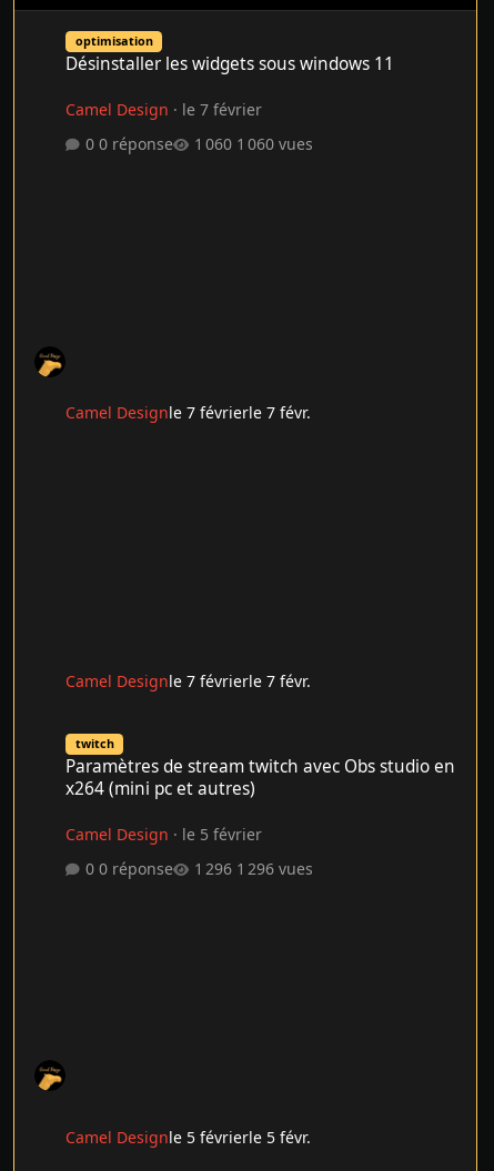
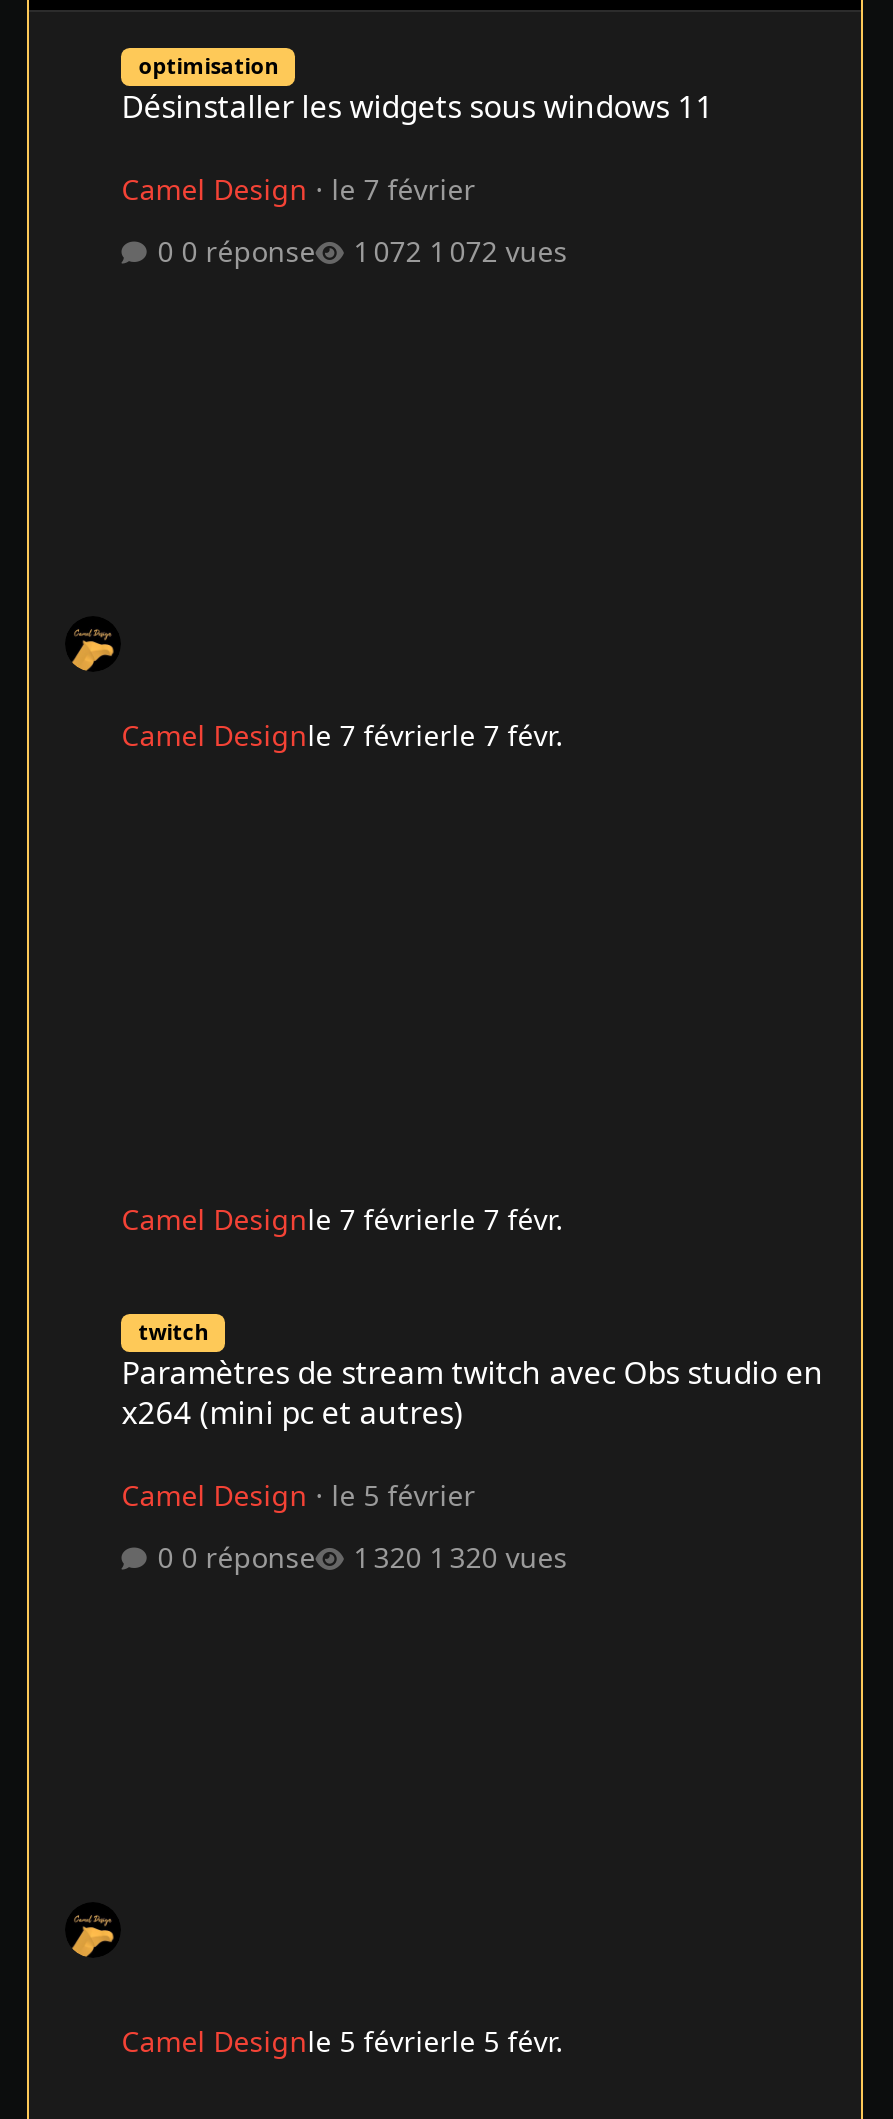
[237,134,313,155] 1 060 vues -> [429,233,567,271] 1 072 vues
[237,858,313,879] 1 296 vues -> [429,1538,567,1576] 1 320 vues

